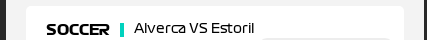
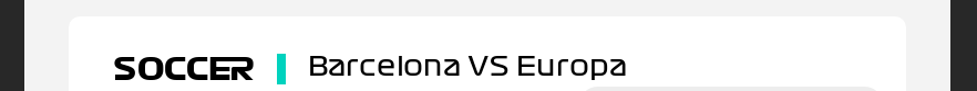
[134,23,254,35] Alverca VS Estoril -> [308,54,627,80] Barcelona VS Europa

